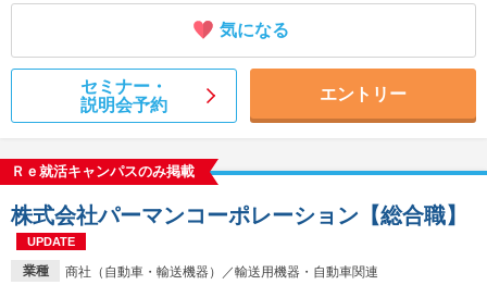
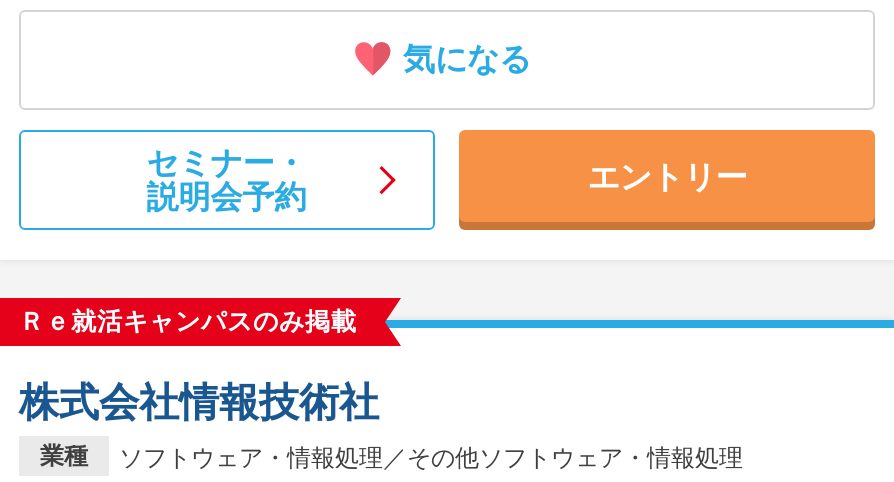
[11,203,467,248] 株式会社パーマンコーポレーション【総合職】 | UPDATE -> [19,380,379,424] 株式会社情報技術社
[65,264,378,280] 商社（自動車・輸送機器）／輸送用機器・自動車関連 -> [119,444,743,472] ソフトウェア・情報処理／その他ソフトウェア・情報処理

